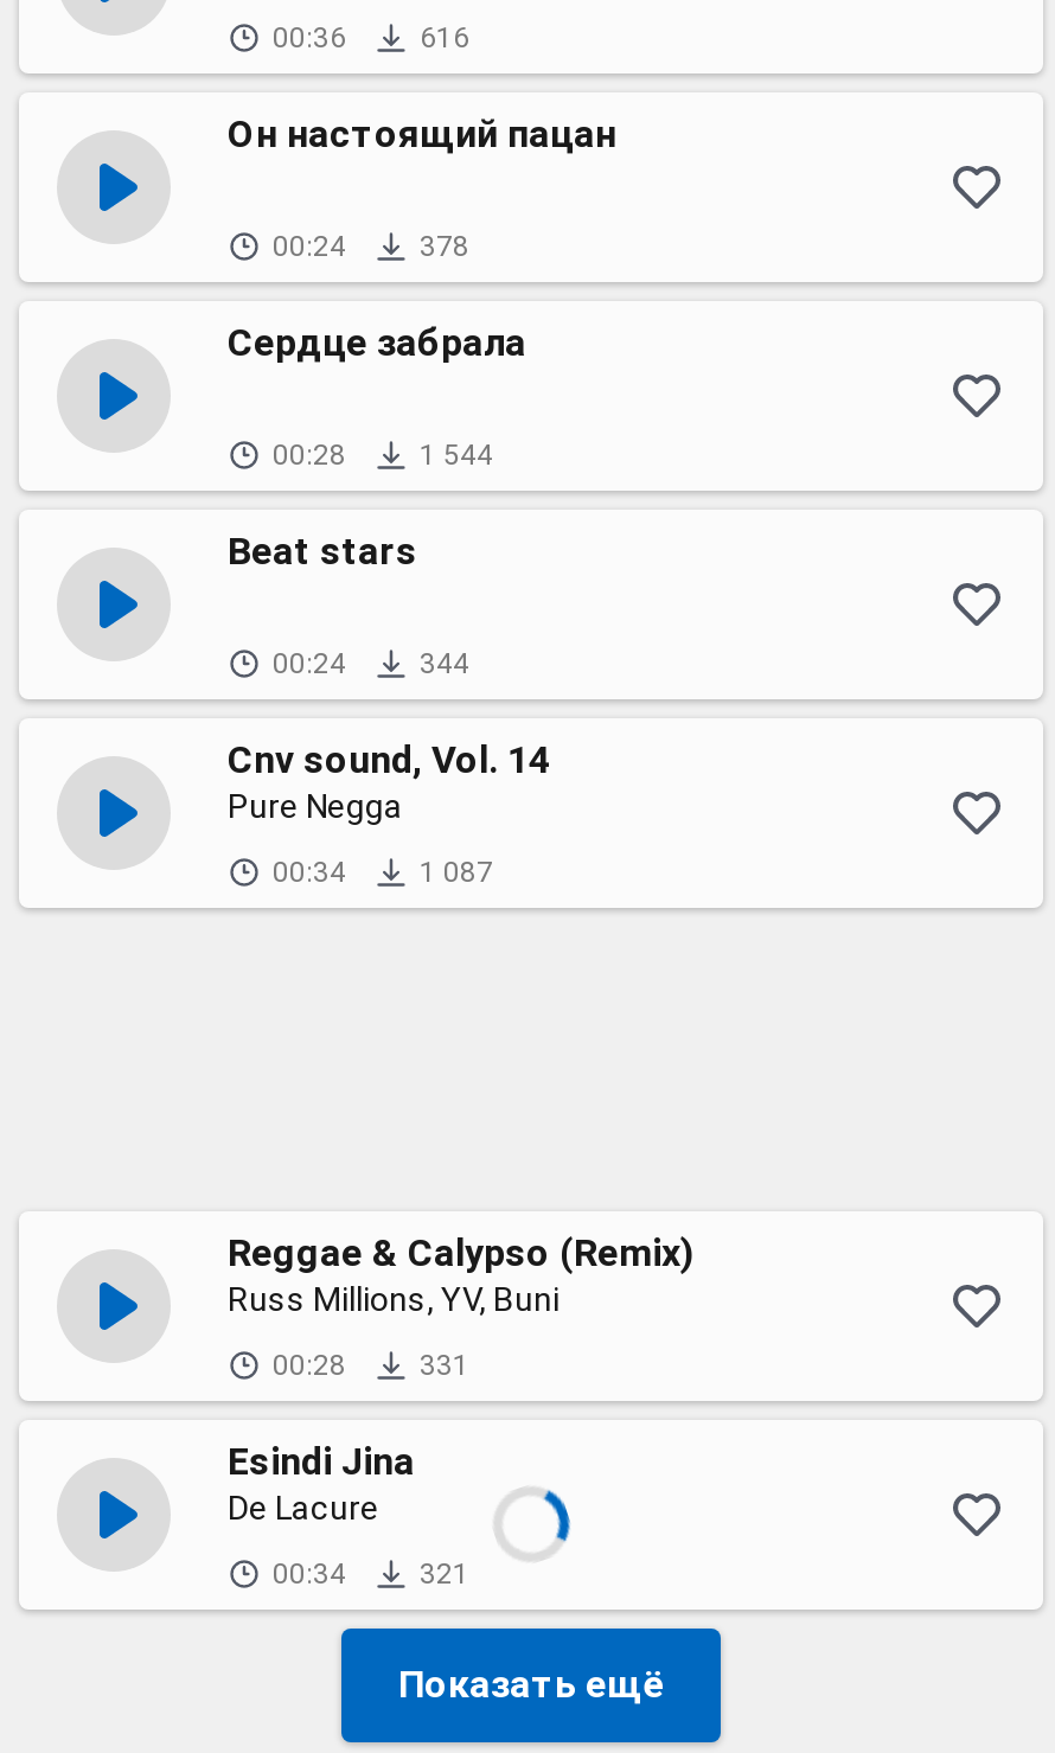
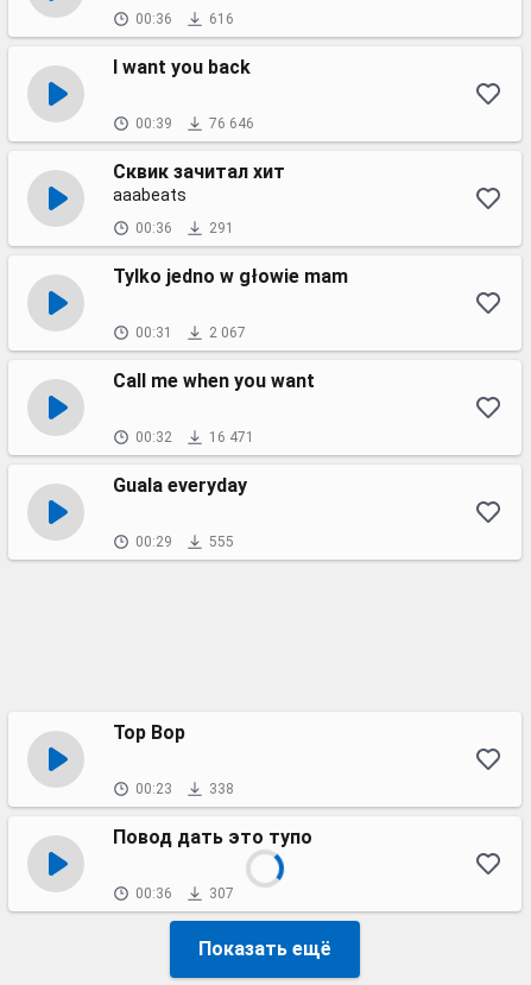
[228,111,616,889] Он настоящий пацан | 00:24 | 378 | Сердце забрала | 00:28 | 1 544 | Beat stars | 00:24 | 344 | Cnv sound, Vol. 14 | Pure Negga | 00:34 | 1 087 -> [113,56,348,550] I want you back | 00:39 | 76 646 | Сквик зачитал хит | aaabeats | 00:36 | 291 | Tylko jedno w głowie mam | 00:31 | 2 067 | Call me when you want | 00:32 | 16 471 | Guala everyday | 00:29 | 555
[228,1230,695,1591] Reggae & Calypso (Remix) | Russ Millions, YV, Buni | 00:28 | 331 | Esindi Jina | De Lacure | 00:34 | 321 -> [113,721,312,902] Top Bop | 00:23 | 338 | Повод дать это тупо | 00:36 | 307

